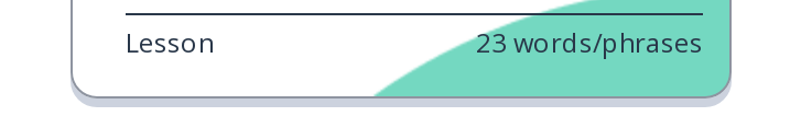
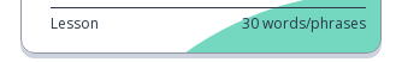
[476,24,703,61] 23 words/phrases -> [242,13,366,33] 30 words/phrases

